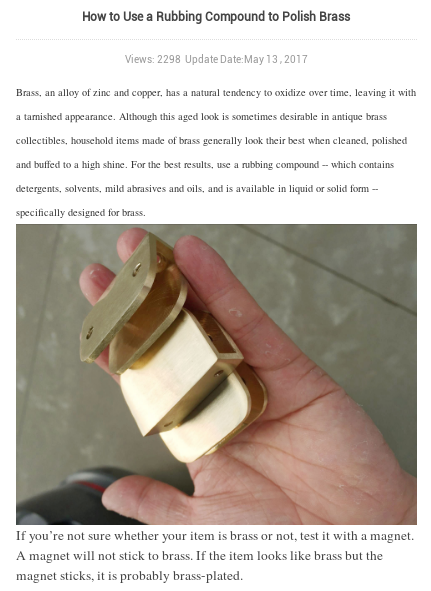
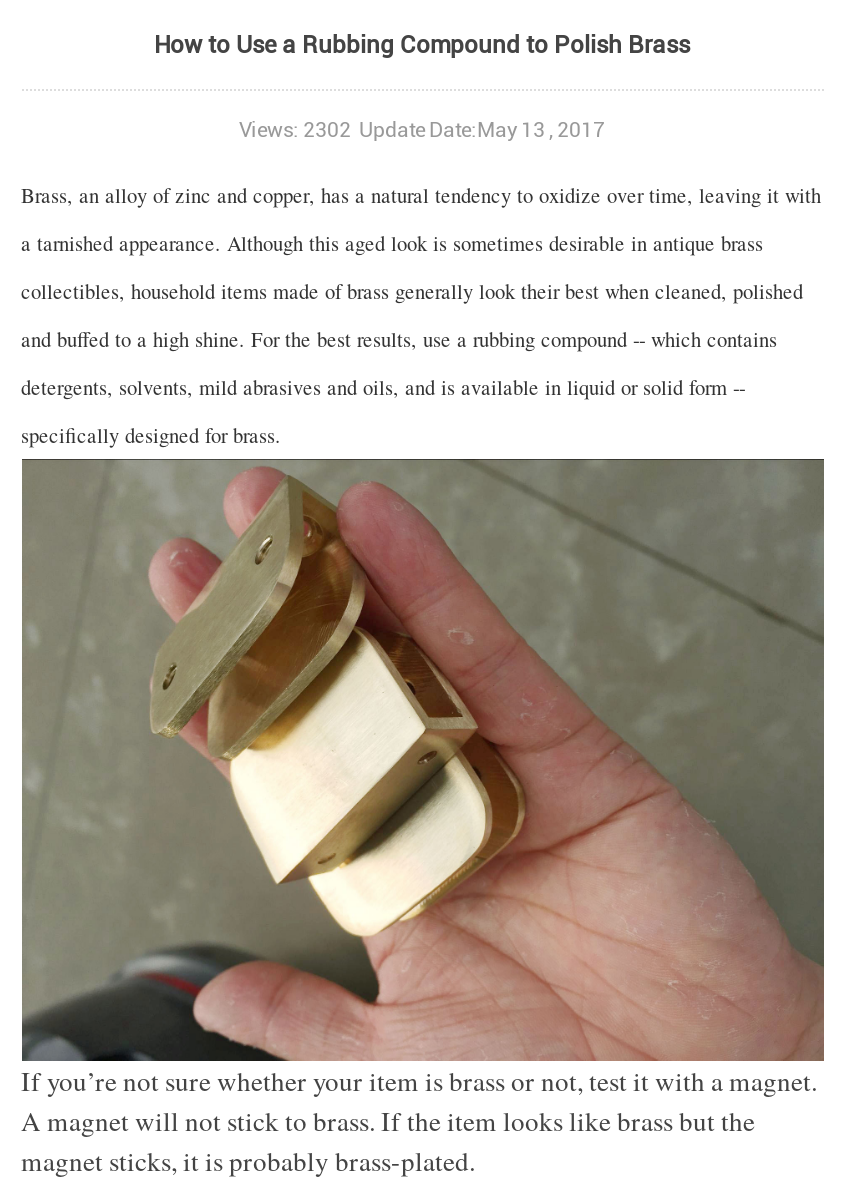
[124,53,307,66] Views: 2298 Update Date:May 13 , 2017 -> [239,117,605,143] Views: 2302 Update Date:May 13 , 2017

